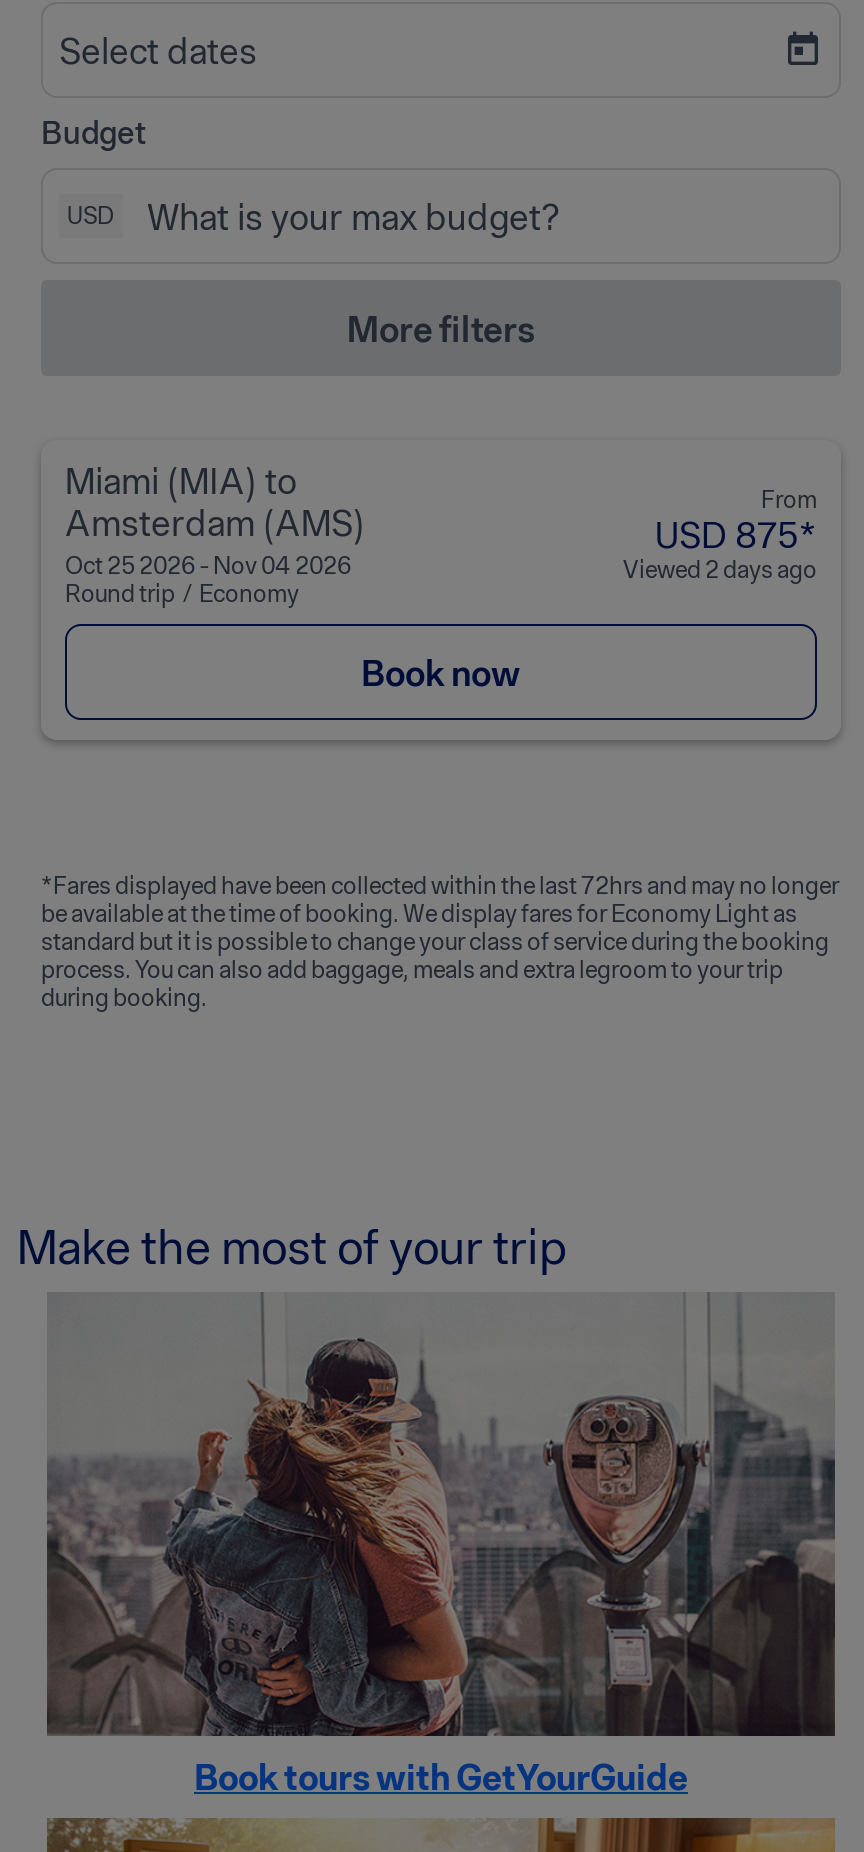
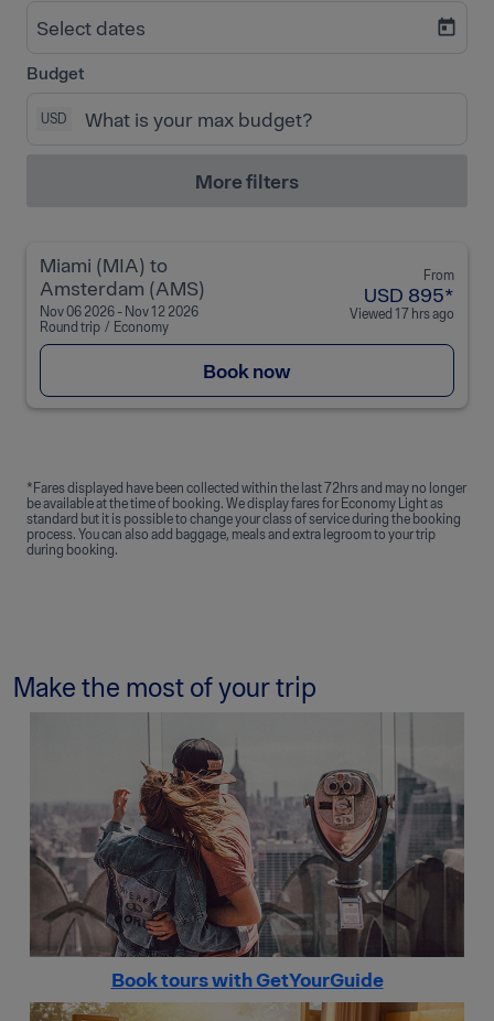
[655,514,817,556] USD 875* -> [364,283,454,306] USD 895*
[65,553,351,581] Oct 25 2026 - Nov 04 2026 -> [40,305,198,320] Nov 06 2026 - Nov 12 2026
[623,556,817,584] Viewed 2 days ago -> [350,306,454,322] Viewed 17 hrs ago

